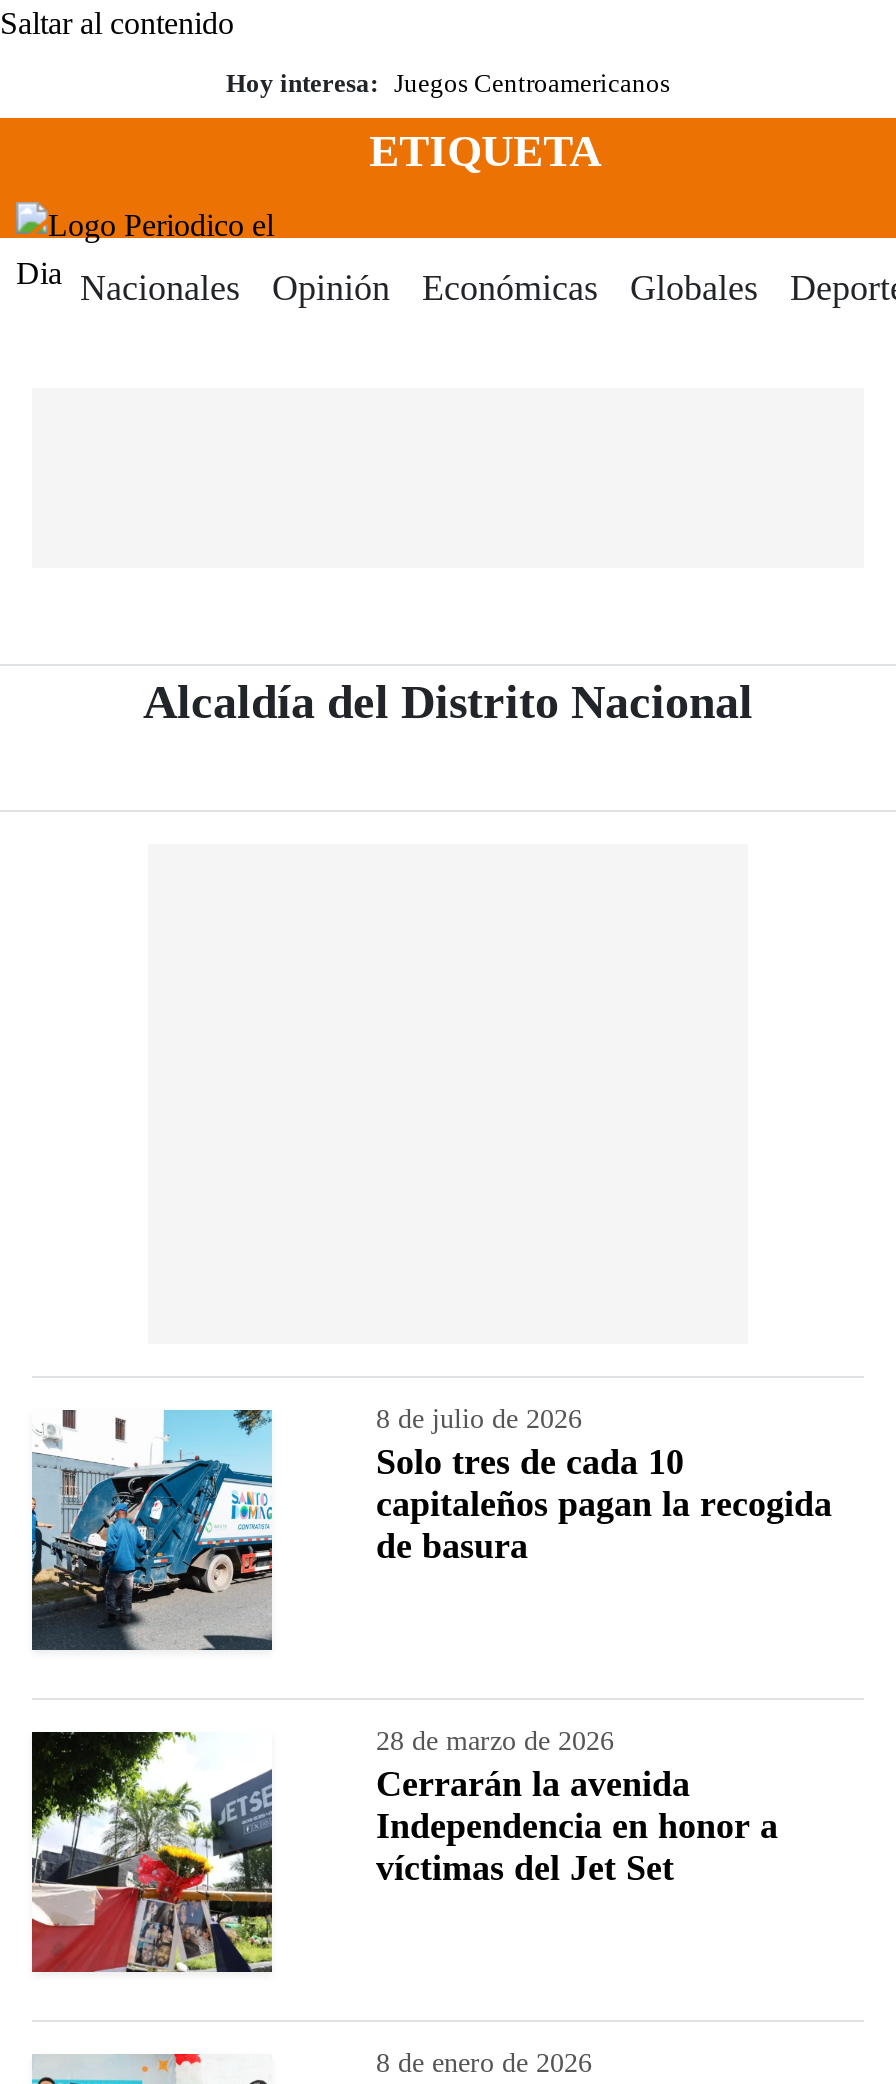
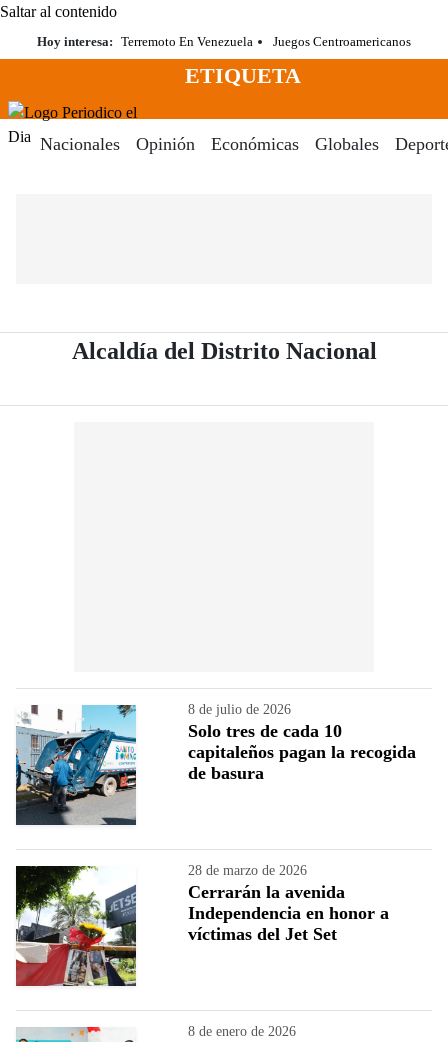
[226,68,670,98] Hoy interesa: Juegos Centroamericanos -> [37,34,411,49] Hoy interesa: Terremoto En Venezuela | Juegos Centroamericanos

